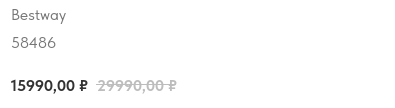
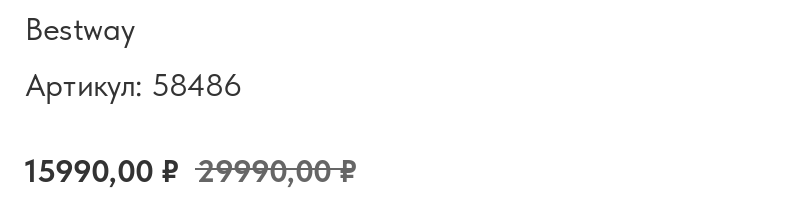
[11,33,56,52] 58486 -> [25,66,241,104] Артикул: 58486

